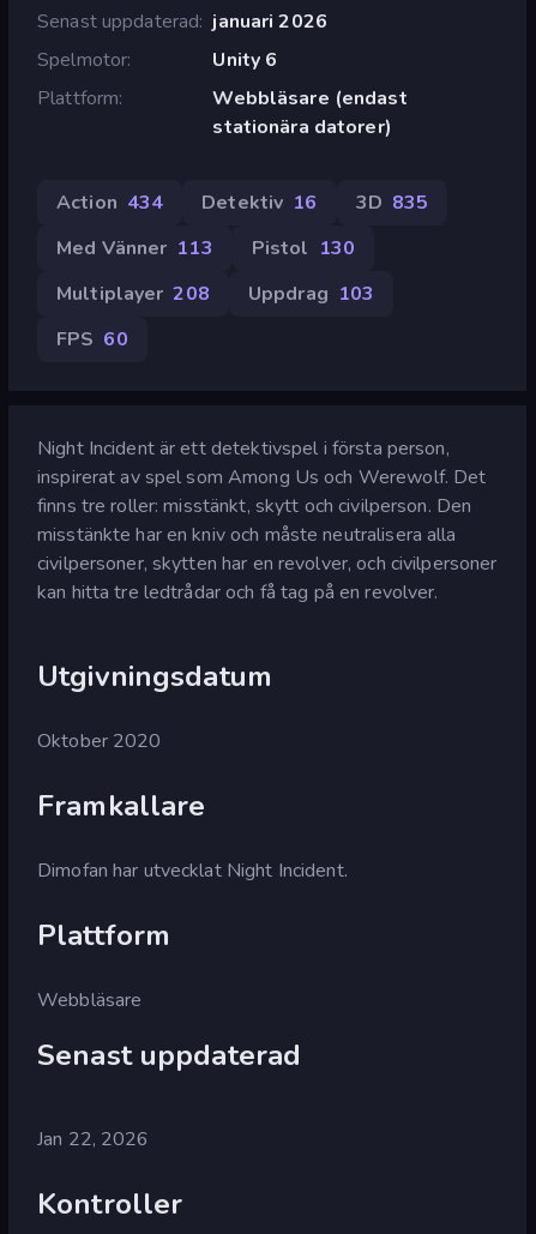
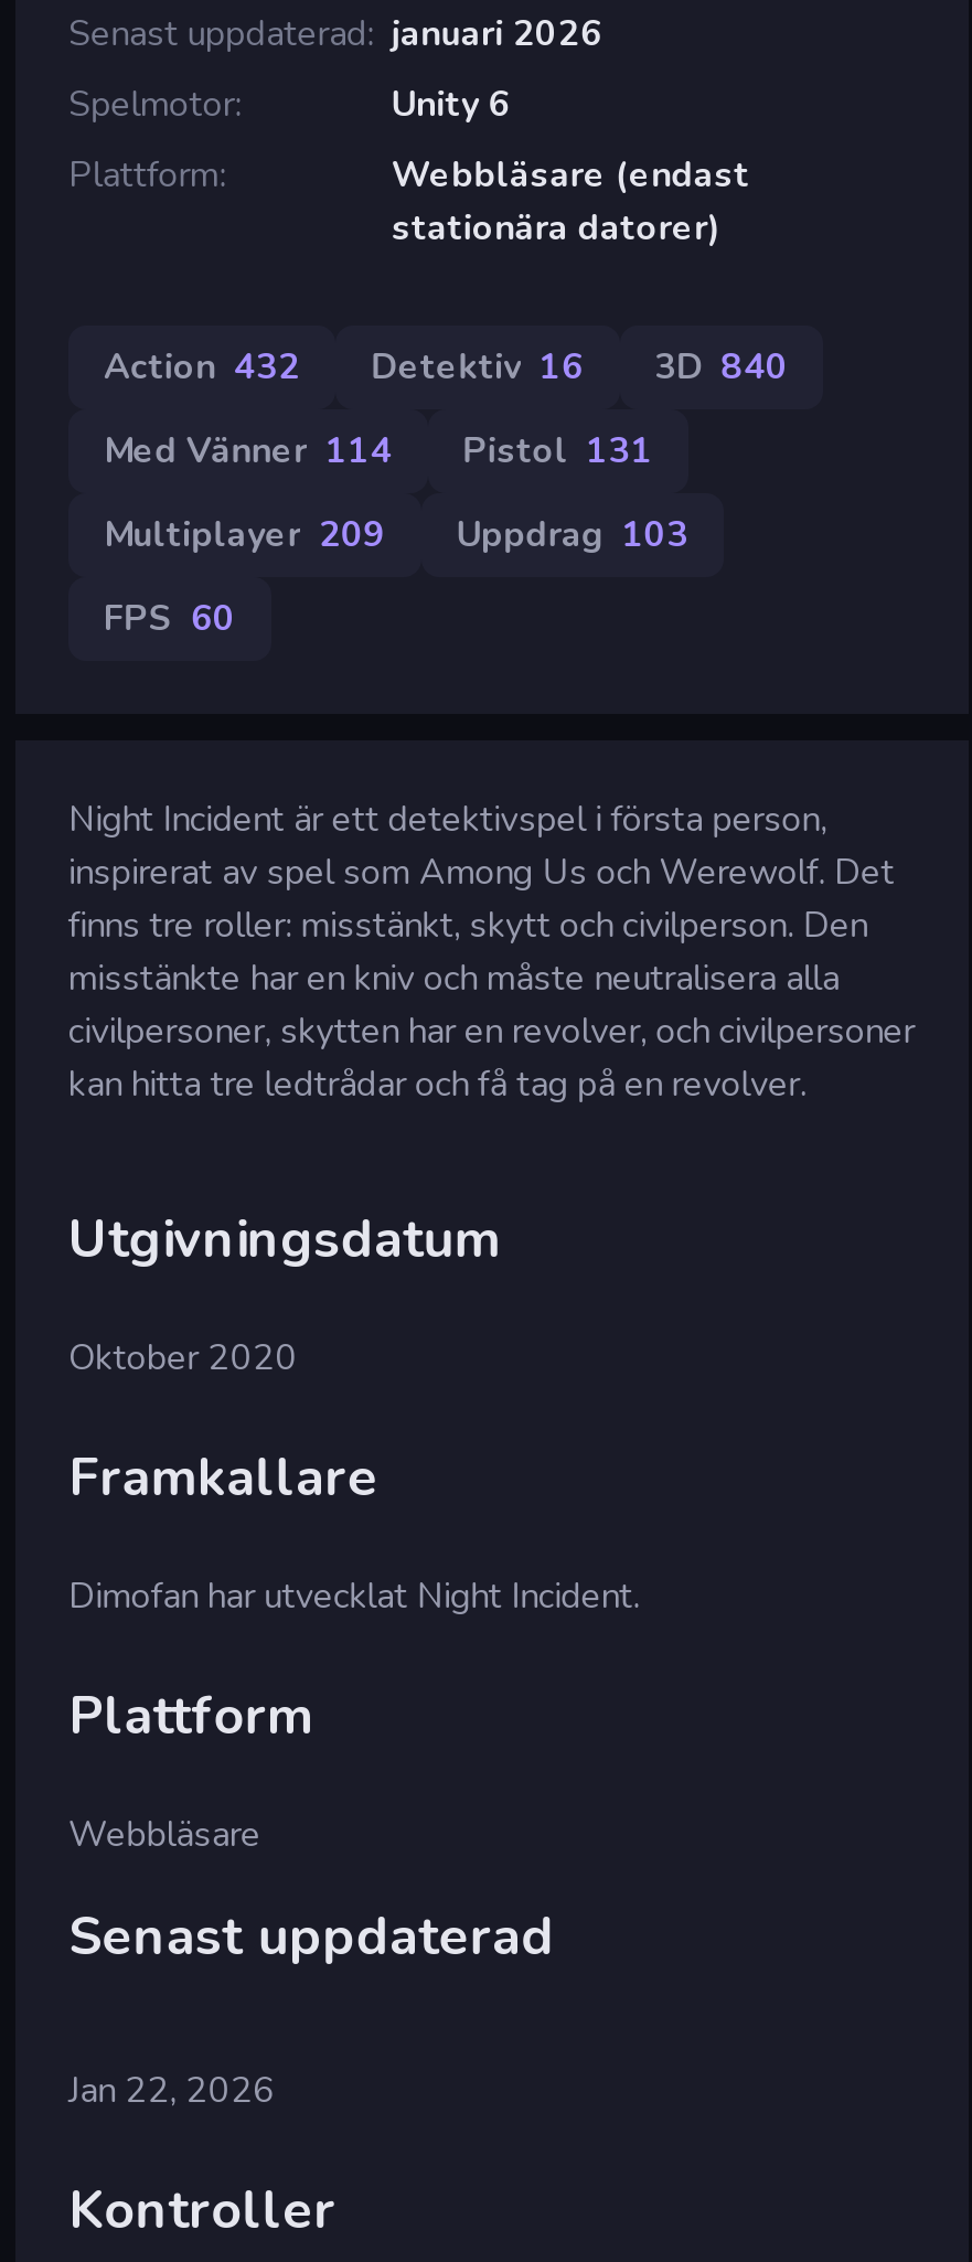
[56,189,163,216] Action 434 -> [104,343,301,391] Action 432
[356,189,428,216] 3D 835 -> [654,343,788,391] 3D 840
[56,235,213,261] Med Vänner 113 -> [104,427,392,475] Med Vänner 114
[251,235,355,261] Pistol 130 -> [463,427,653,475] Pistol 131
[56,280,374,307] Multiplayer 208 Uppdrag 103 -> [104,510,689,559] Multiplayer 209 Uppdrag 103

